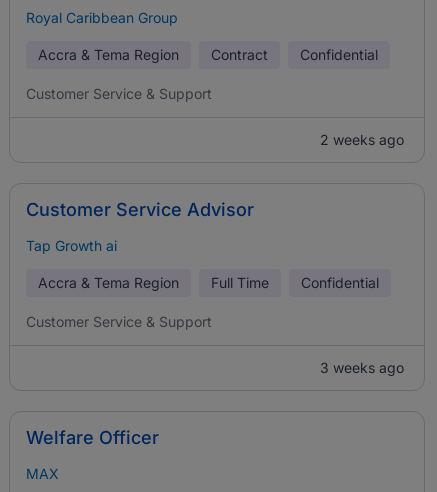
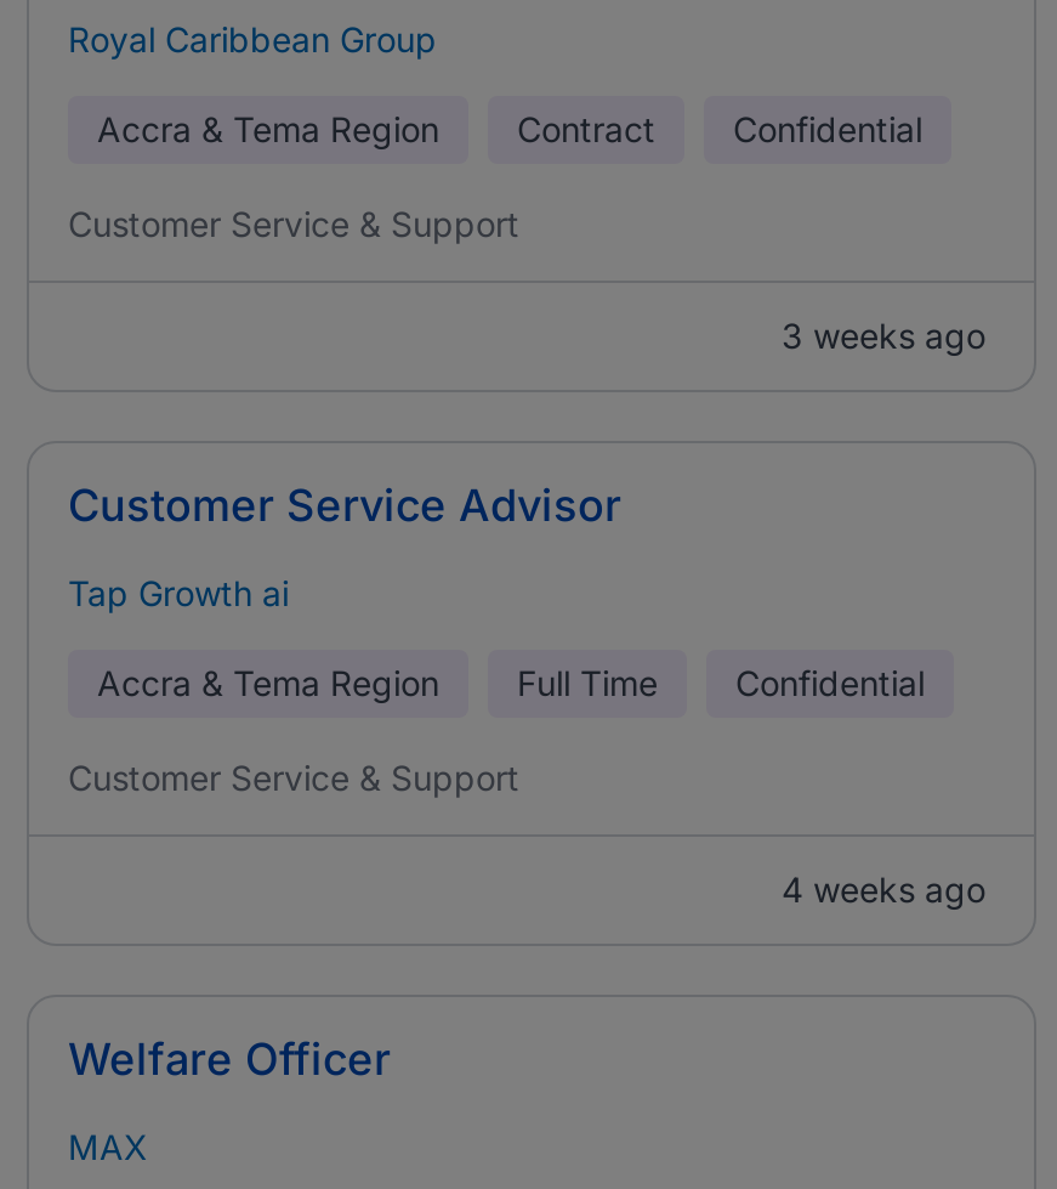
[320,131,404,148] 2 weeks ago -> [782,315,985,356] 3 weeks ago
[320,359,404,376] 3 weeks ago -> [782,868,985,910] 4 weeks ago

